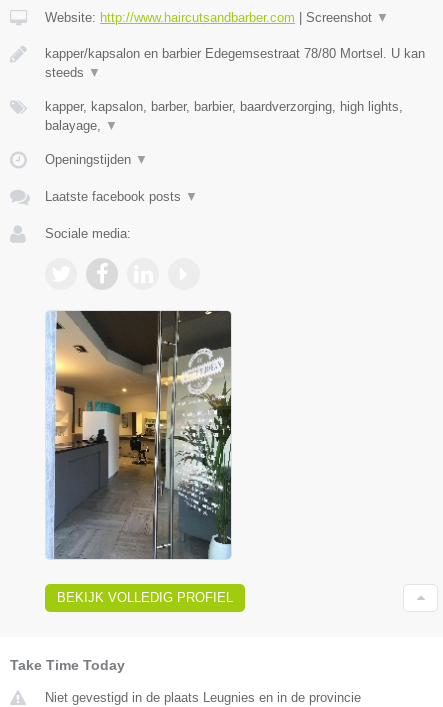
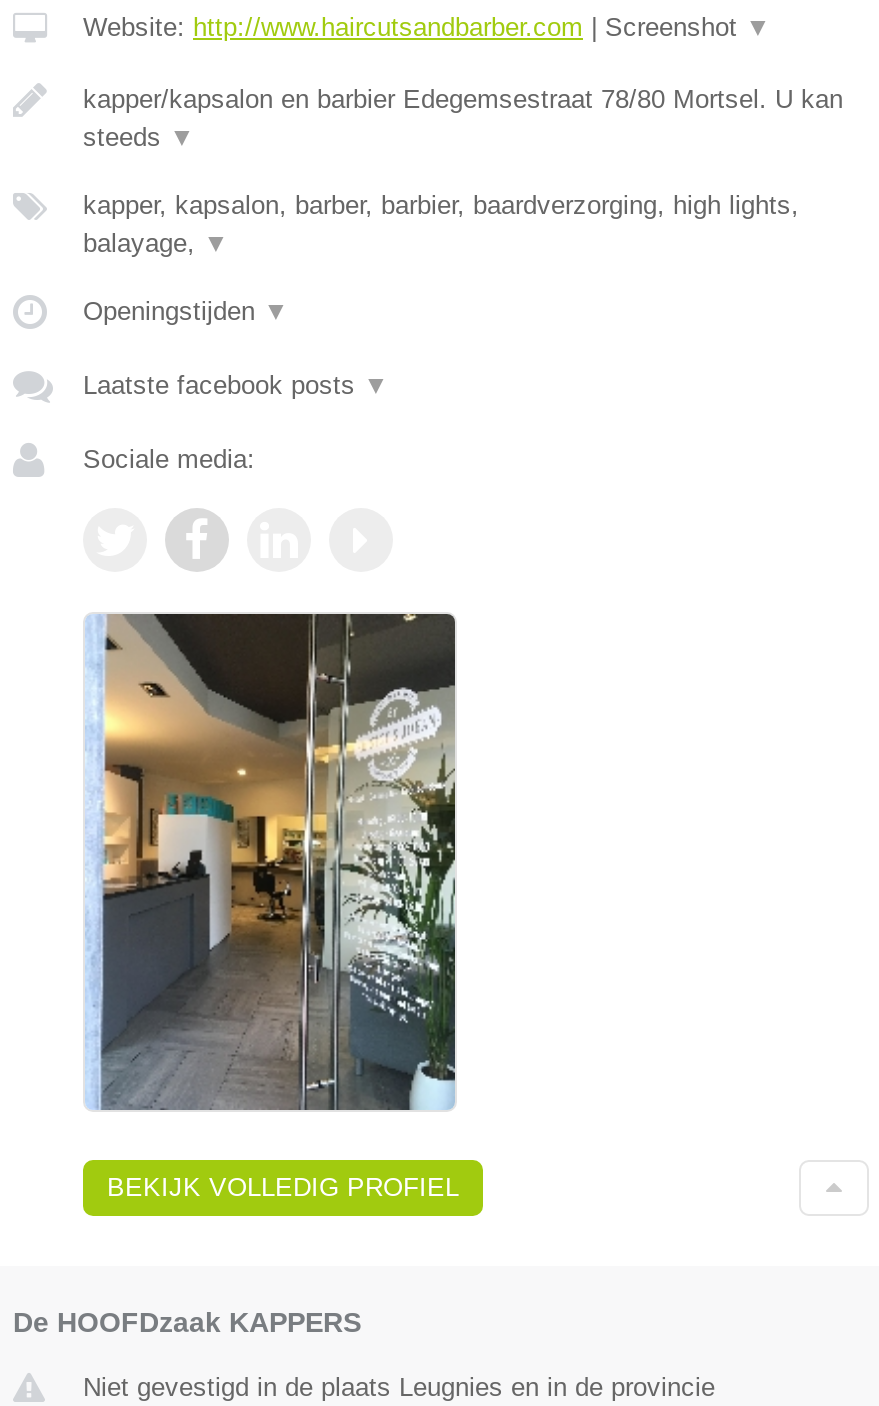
[10,656,125,672] Take Time Today -> [13,1305,361,1337] De HOOFDzaak KAPPERS

